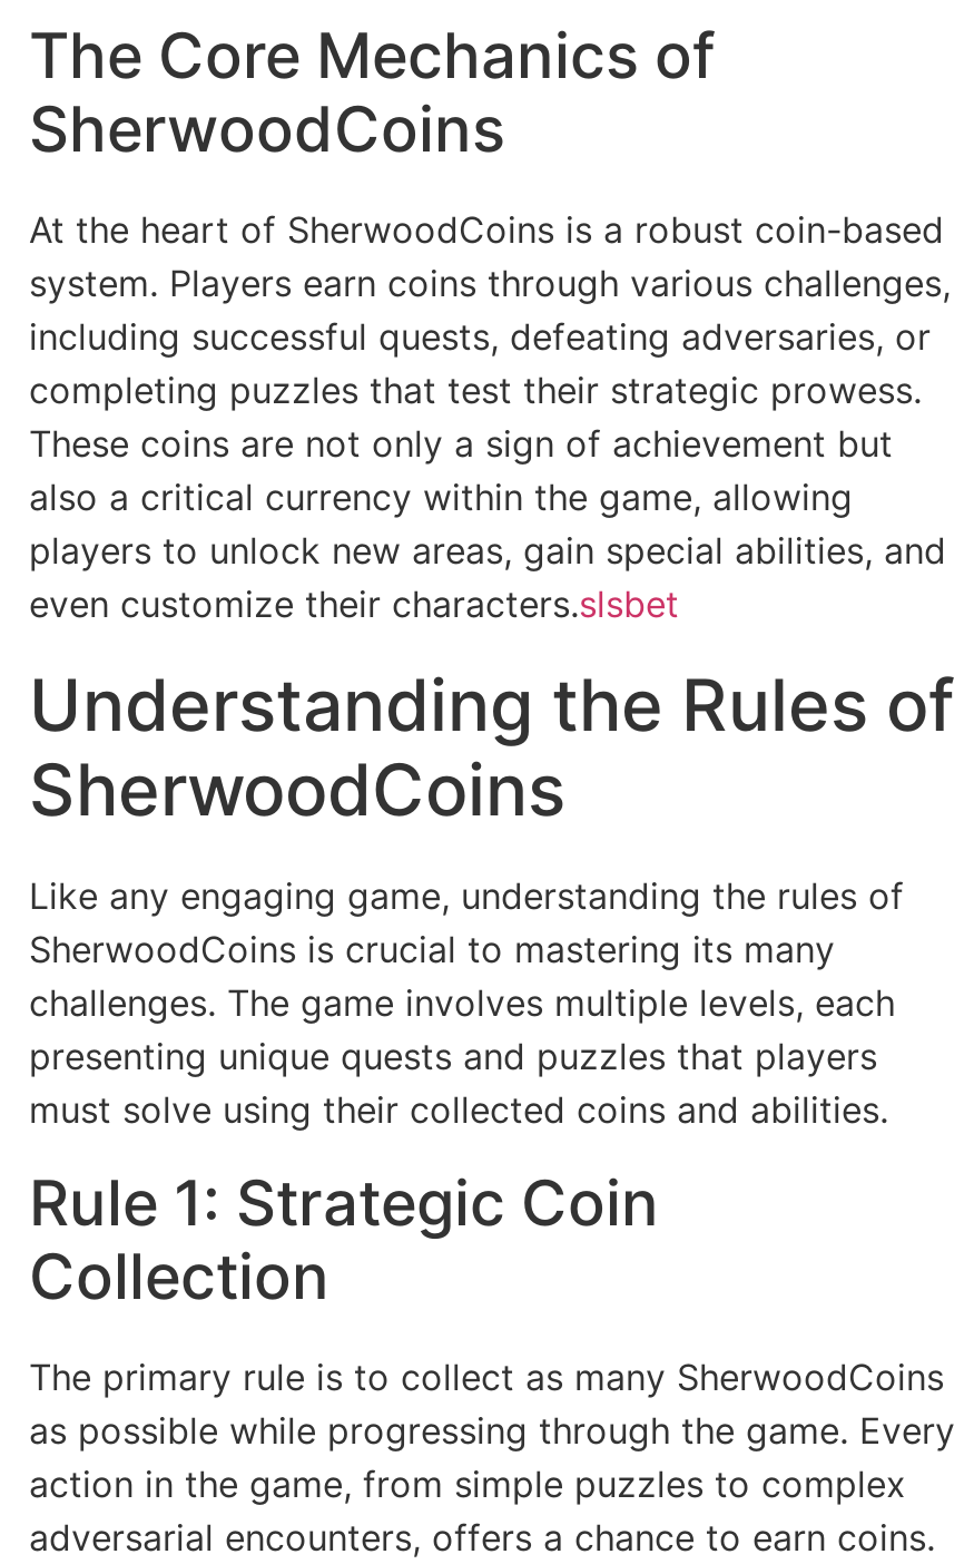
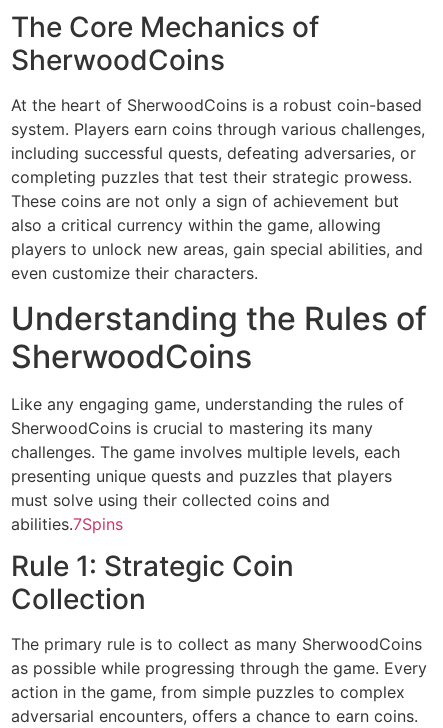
[29,582,679,626] even customize their characters.slsbet -> [11,263,258,283] even customize their characters.
[29,1086,888,1131] must solve using their collected coins and abilities. -> [11,490,330,534] must solve using their collected coins and | abilities.7Spins

